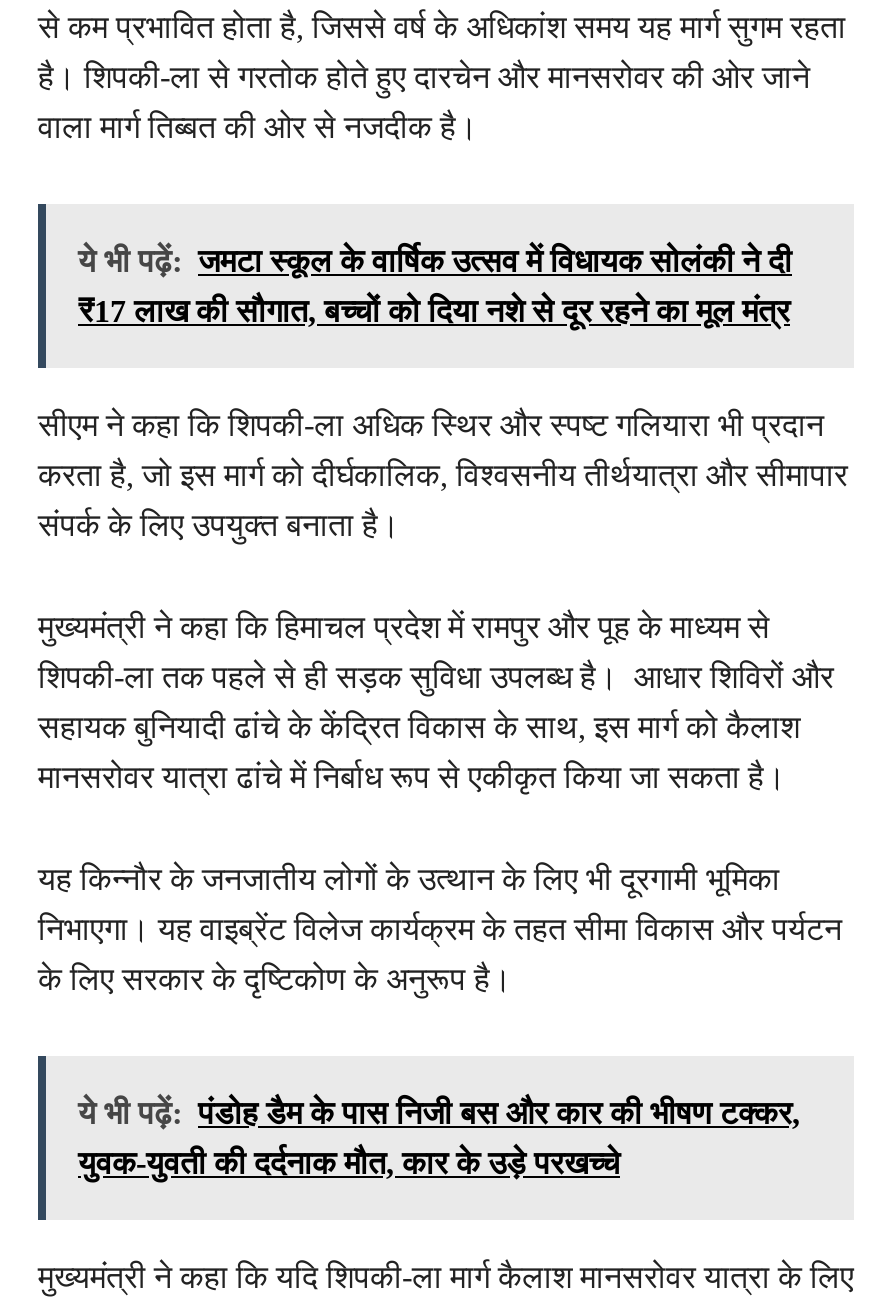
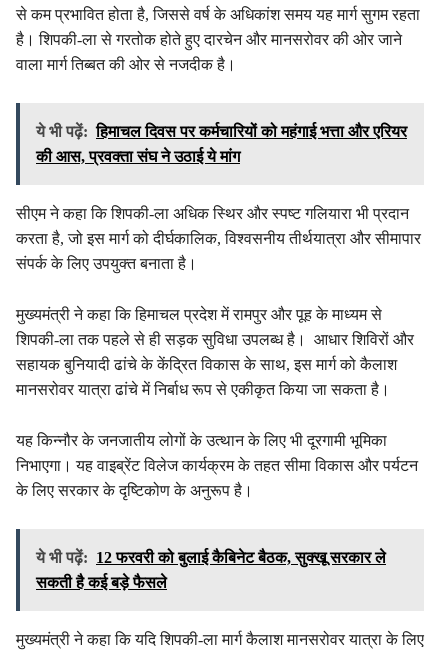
[78,244,792,278] ये भी पढ़ें: जमटा स्कूल के वार्षिक उत्सव में विधायक सोलंकी ने दी -> [36,123,407,140] ये भी पढ़ें: हिमाचल दिवस पर कर्मचारियों को महंगाई भत्ता और एरियर
[78,294,790,328] ₹17 लाख की सौगात, बच्चों को दिया नशे से दूर रहने का मूल मंत्र -> [36,148,240,165] की आस, प्रवक्ता संघ ने उठाई ये मांग
[78,1096,800,1130] ये भी पढ़ें: पंडोह डैम के पास निजी बस और कार की भीषण टक्कर, -> [36,549,386,566] ये भी पढ़ें: 12 फरवरी को बुलाई कैबिनेट बैठक, सुक्खू सरकार ले
[78,1146,620,1180] युवक-युवती की दर्दनाक मौत, कार के उड़े परखच्चे -> [36,574,167,591] सकती है कई बड़े फैसले

